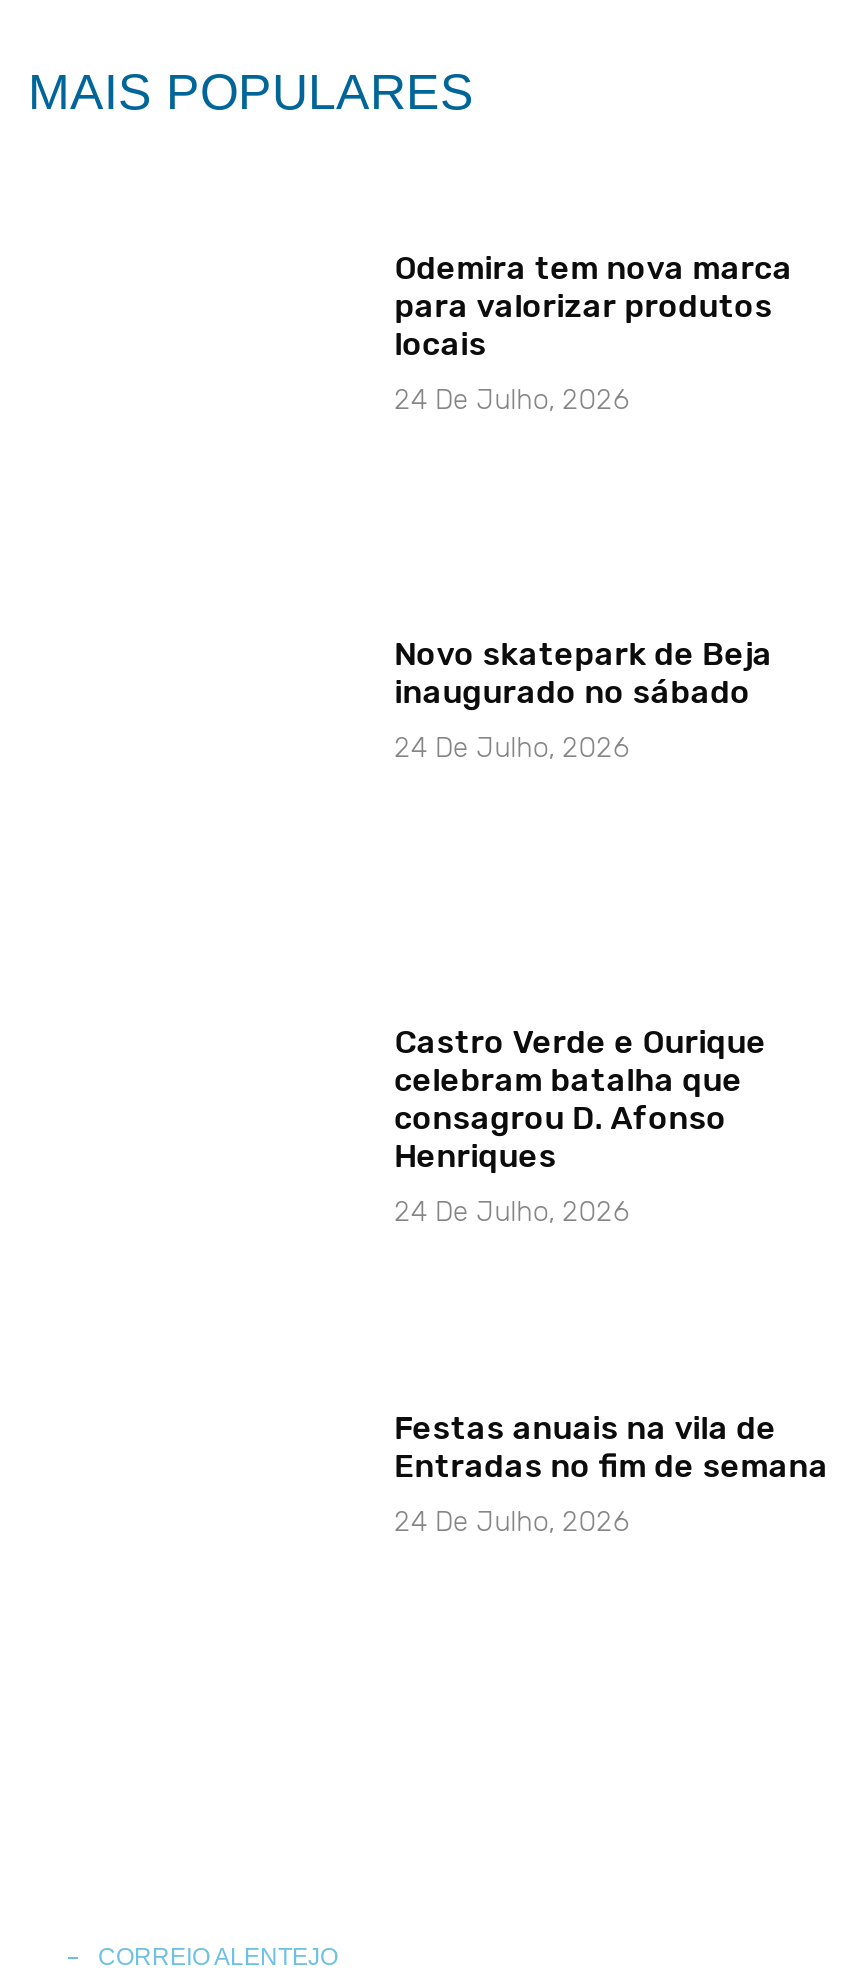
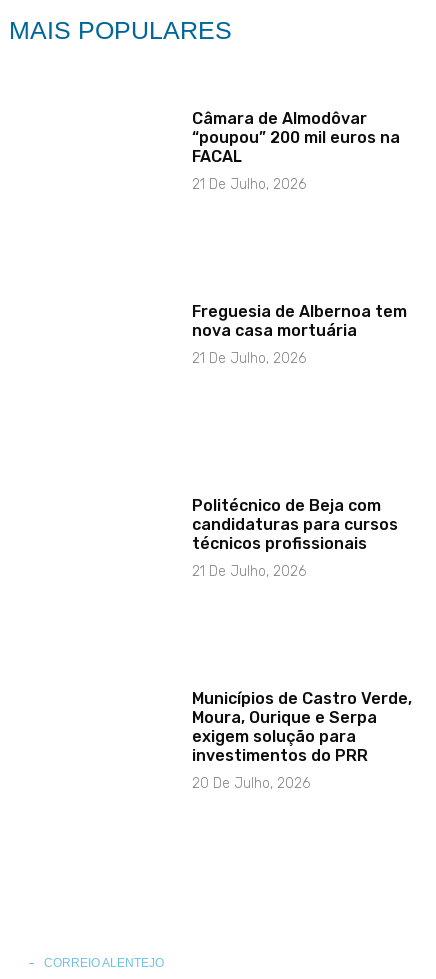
[394,250,792,364] Odemira tem nova marca | para valorizar produtos | locais -> [192,109,400,166] Câmara de Almodôvar | “poupou” 200 mil euros na | FACAL
[394,384,628,418] 24 De Julho, 2026 -> [192,176,306,193] 21 De Julho, 2026
[394,636,772,712] Novo skatepark de Beja | inaugurado no sábado -> [192,302,407,340] Freguesia de Albernoa tem | nova casa mortuária
[394,732,628,766] 24 De Julho, 2026 -> [192,350,306,367] 21 De Julho, 2026
[394,1022,766,1174] Castro Verde e Ourique | celebram batalha que | consagrou D. Afonso | Henriques -> [192,496,398,553] Politécnico de Beja com | candidaturas para cursos | técnicos profissionais
[394,1194,628,1228] 24 De Julho, 2026 -> [192,563,306,580] 21 De Julho, 2026
[394,1409,828,1485] Festas anuais na vila de | Entradas no fim de semana -> [192,689,412,765] Municípios de Castro Verde, | Moura, Ourique e Serpa | exigem solução para | investimentos do PRR
[394,1505,628,1539] 24 De Julho, 2026 -> [192,775,310,792] 20 De Julho, 2026

